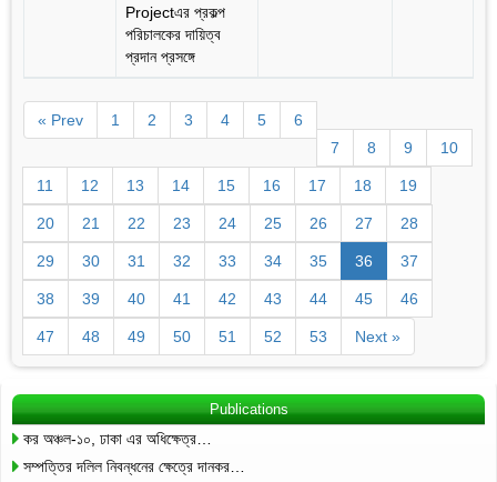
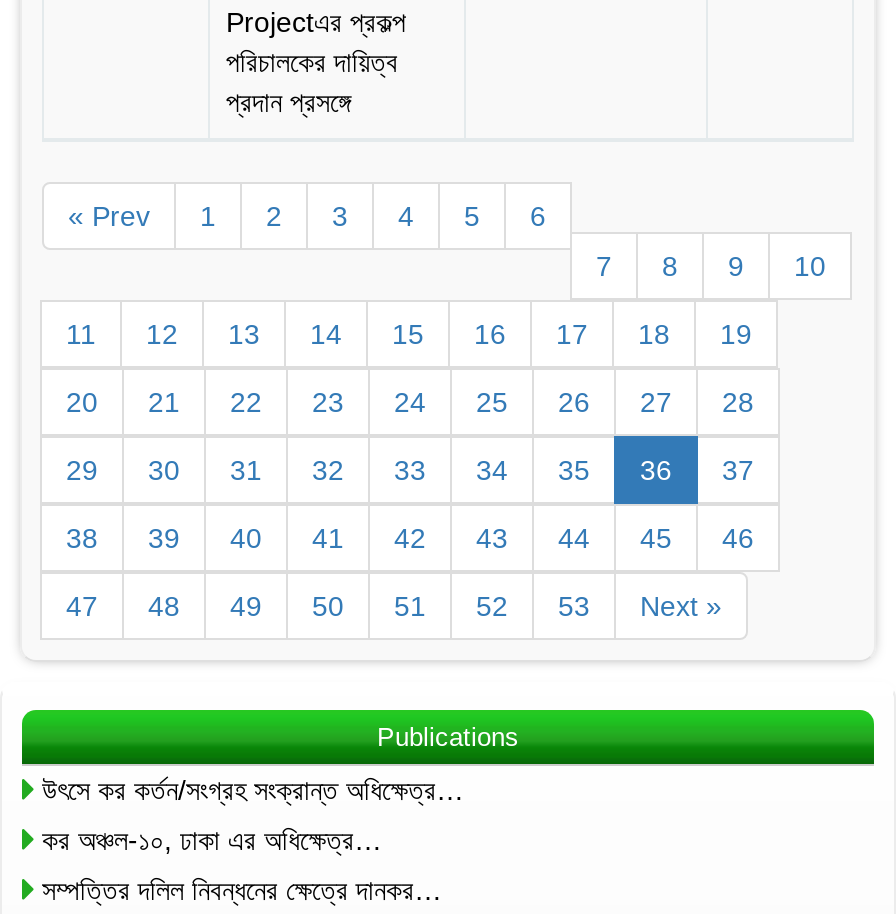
none -> [42,773,464,805] উৎসে কর কর্তন/সংগ্রহ সংক্রান্ত অধিক্ষেত্র…

